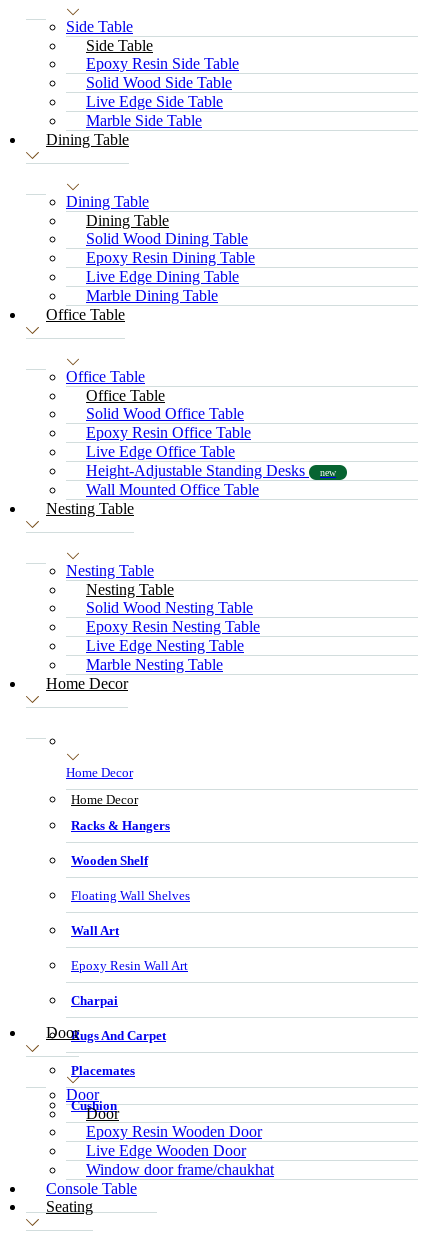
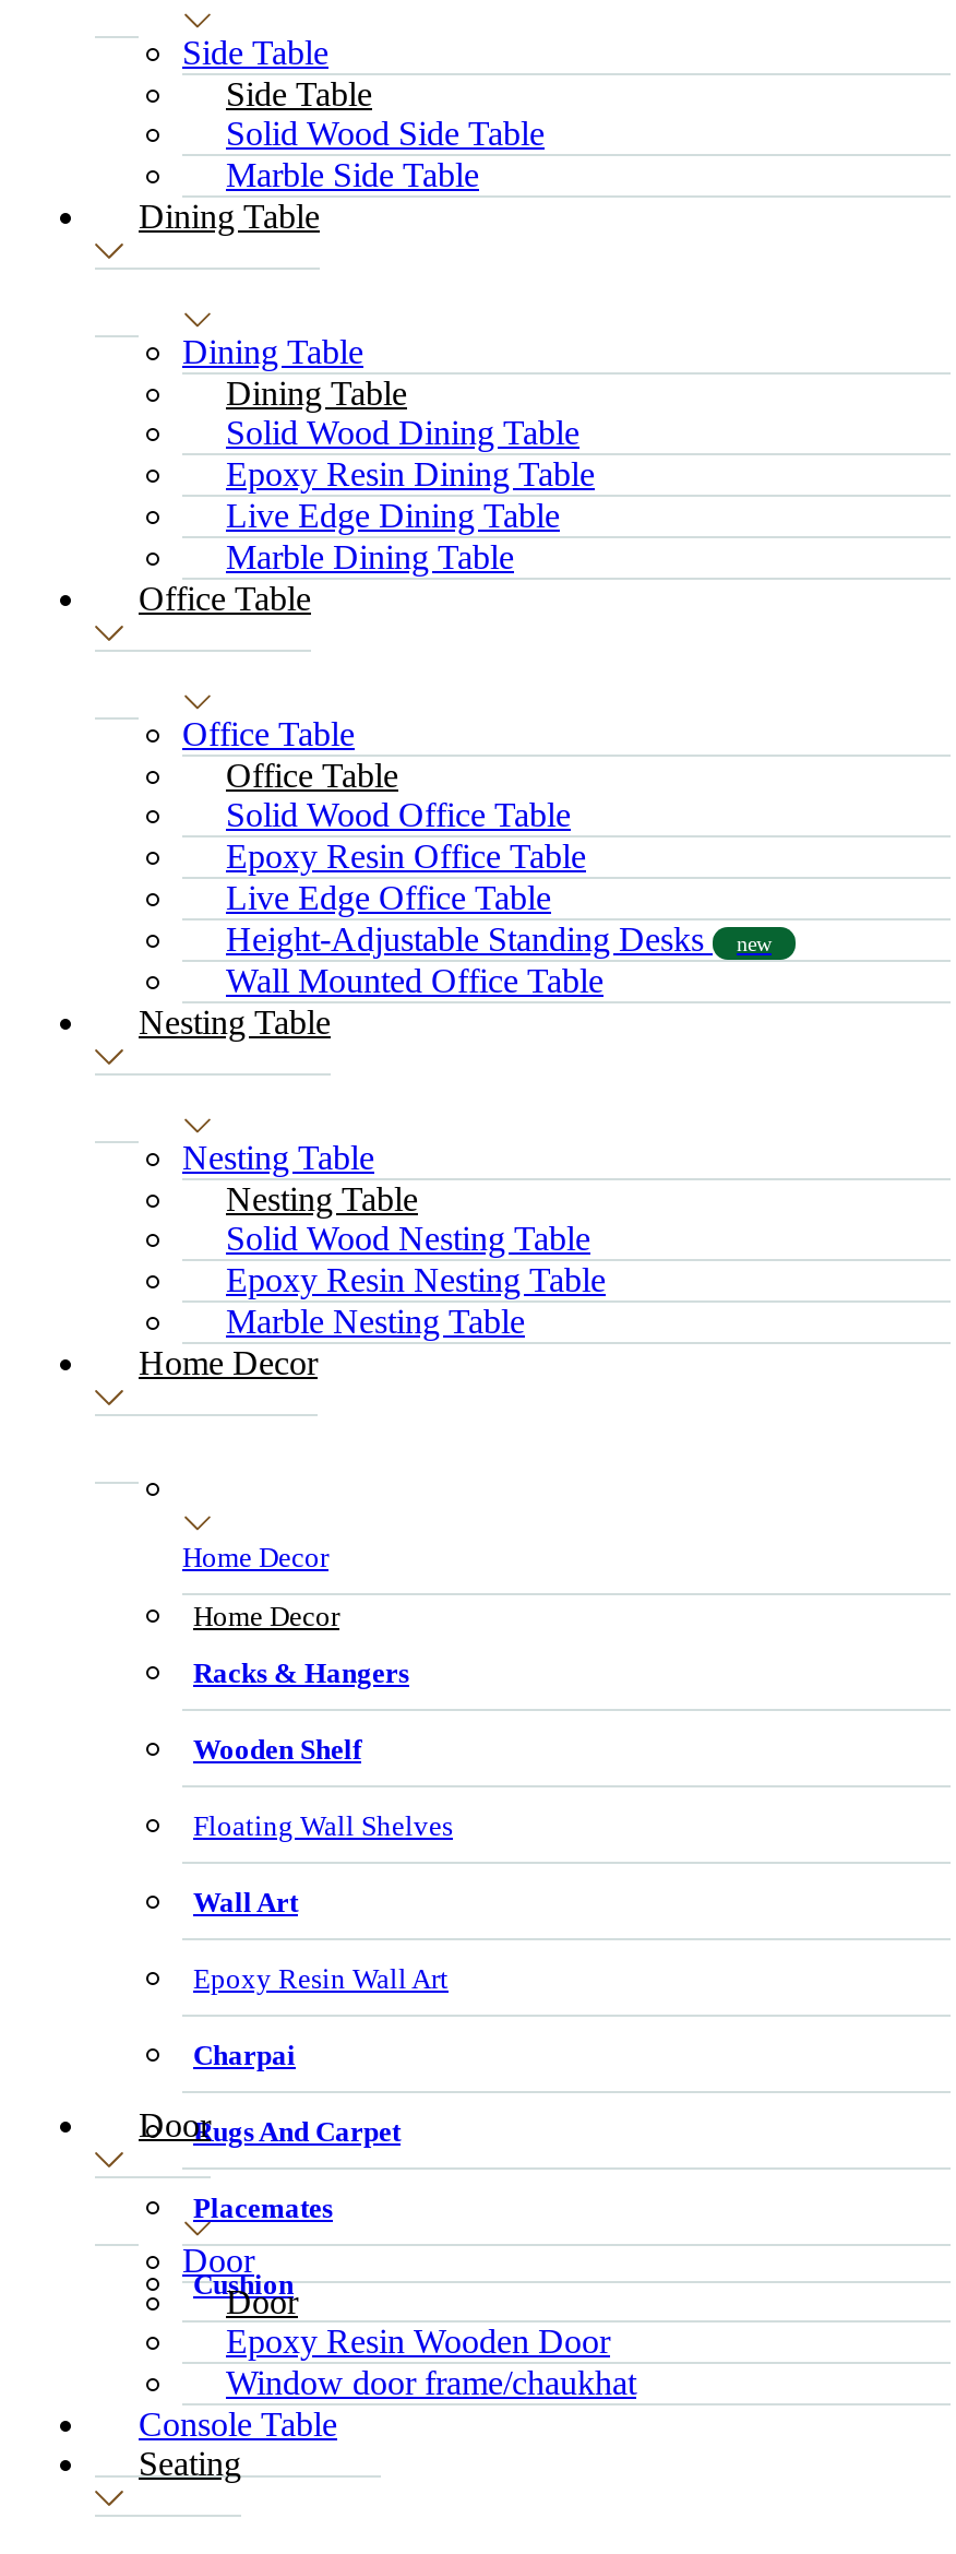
[86,55,239,72] Epoxy Resin Side Table -> none
[86,93,223,110] Live Edge Side Table -> none
[86,637,244,654] Live Edge Nesting Table -> none
[86,1142,246,1159] Live Edge Wooden Door -> none

